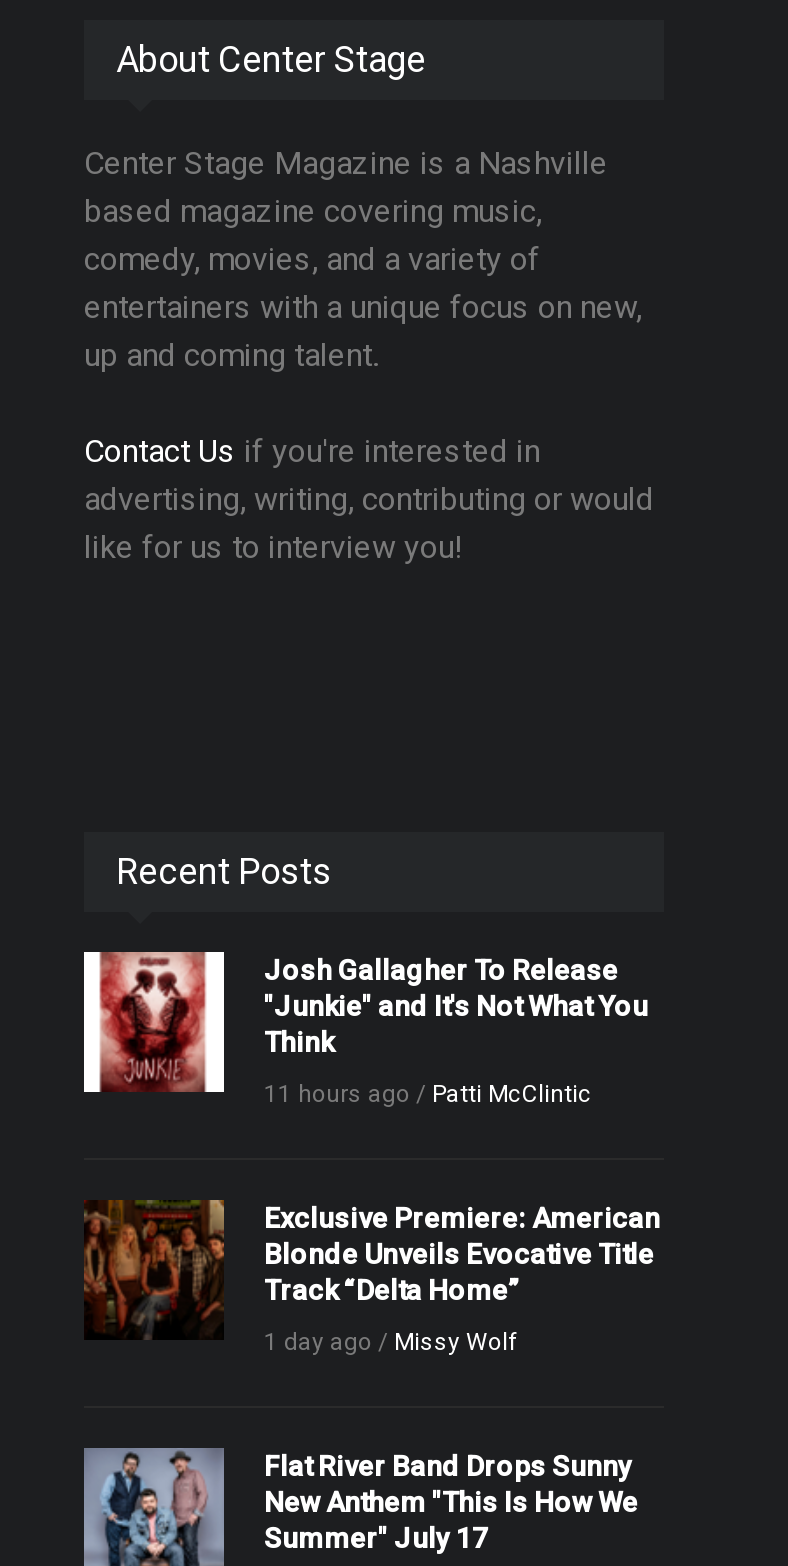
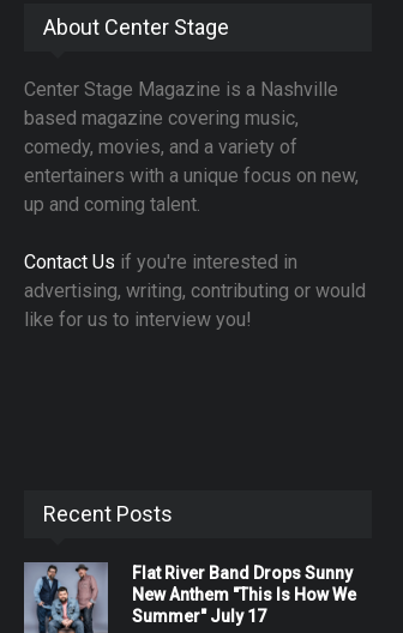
[82,950,648,1109] [image] | Josh Gallagher To Release | "Junkie" and It's Not What You | Think | 11 hours ago / Patti McClintic -> none
[84,1198,660,1357] [image] | Exclusive Premiere: American | Blonde Unveils Evocative Title | Track “Delta Home” | 1 day ago / Missy Wolf -> none

